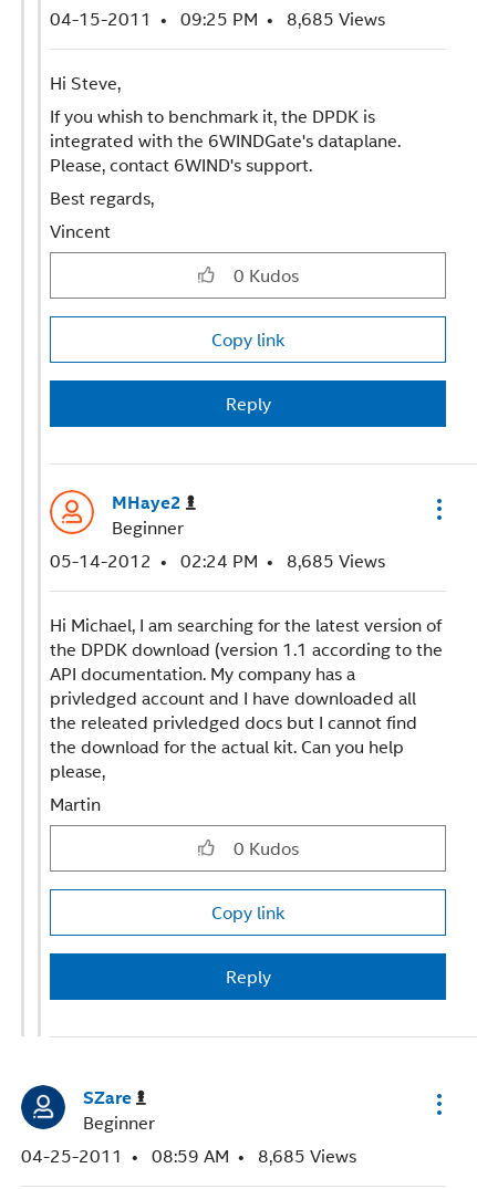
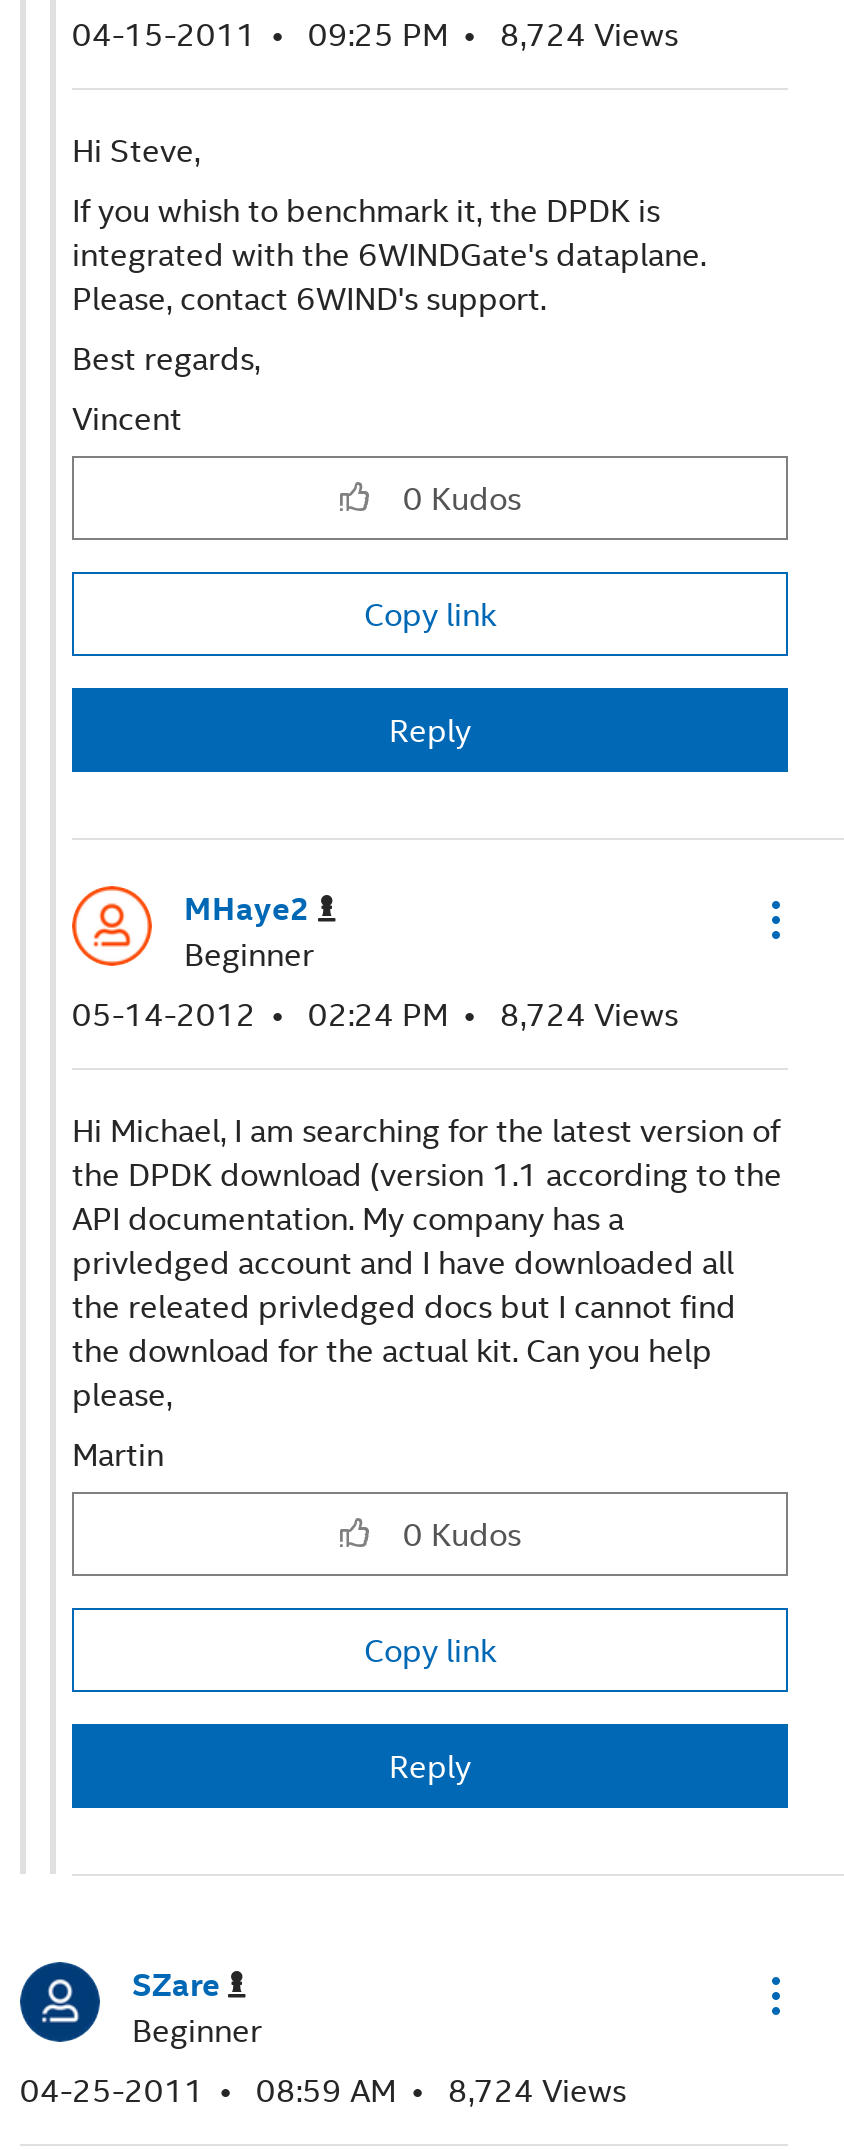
[50,6,385,31] 04-15-2011 09:25 PM 8,685 Views -> [72,10,678,56] 04-15-2011 09:25 PM 8,724 Views
[50,547,385,573] 05-14-2012 02:24 PM 8,685 Views -> [72,990,678,1036] 05-14-2012 02:24 PM 8,724 Views
[21,1143,356,1168] 04-25-2011 08:59 AM 8,685 Views -> [20,2066,626,2112] 04-25-2011 08:59 AM 8,724 Views

